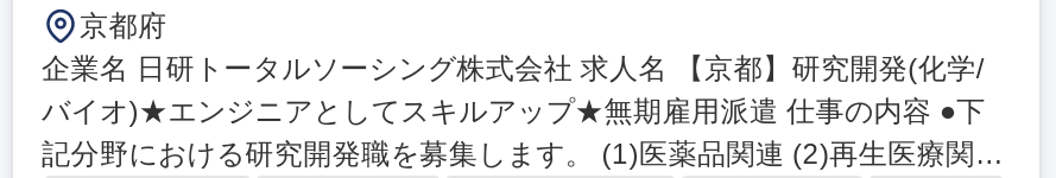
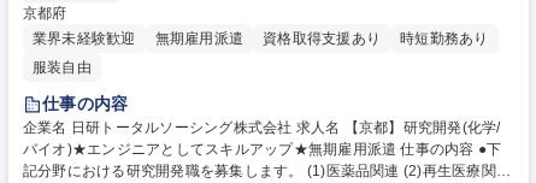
none -> [33,30,488,113] 業界未経験歓迎 | 無期雇用派遣 | 資格取得支援あり | 時短勤務あり | 服装自由 | 仕事の内容

